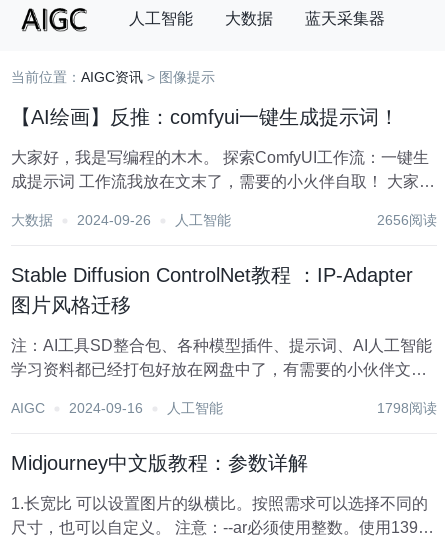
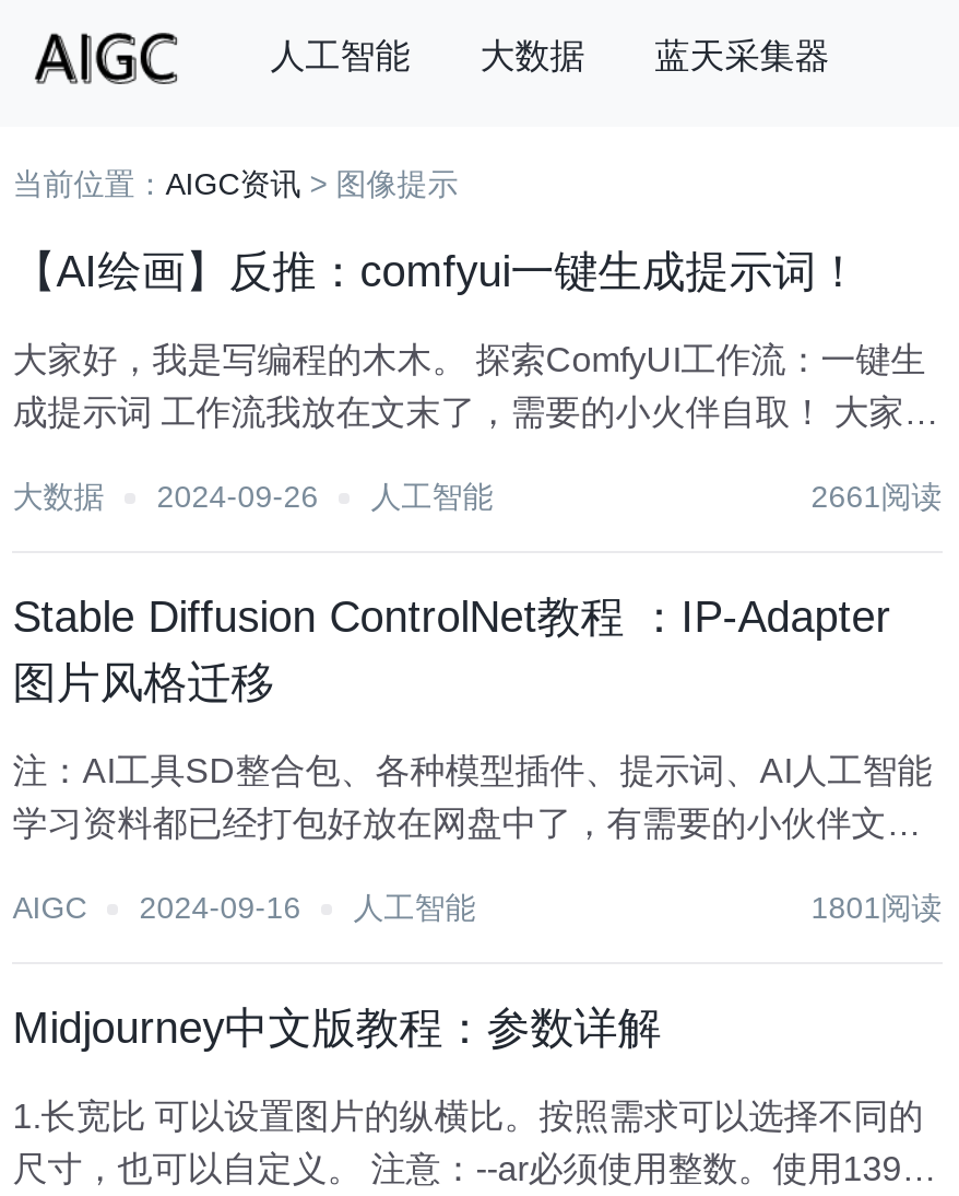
[377,212,437,228] 2656阅读 -> [811,479,942,514] 2661阅读
[377,400,437,416] 1798阅读 -> [811,890,942,925] 1801阅读

